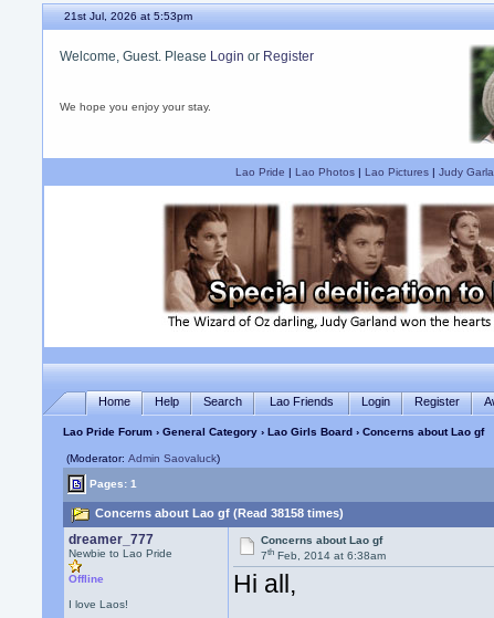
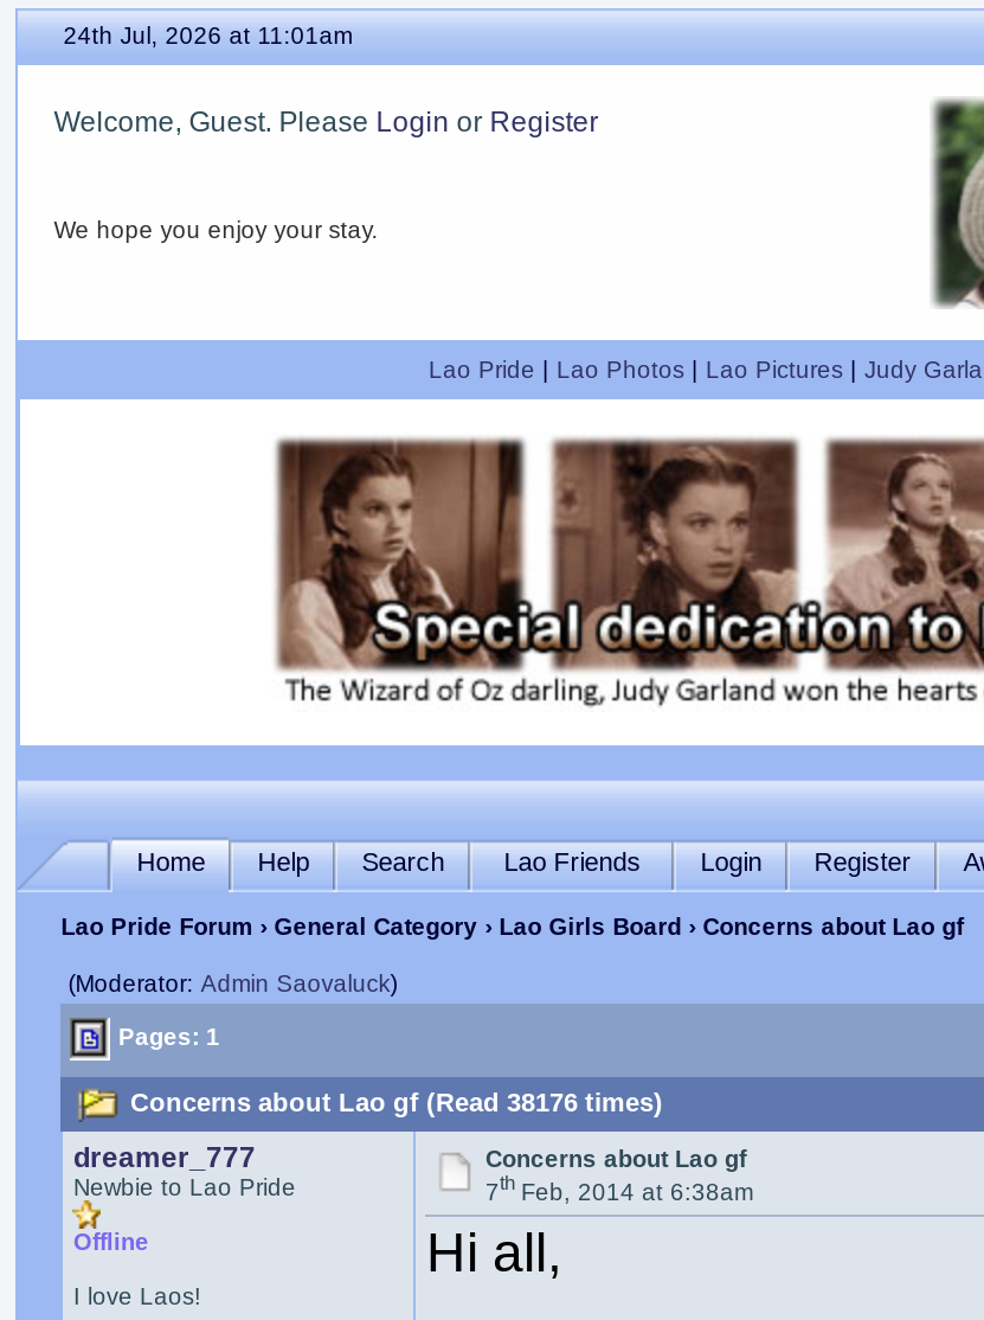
[64,10,193,22] 21st Jul, 2026 at 5:53pm -> [63,23,352,49] 24th Jul, 2026 at 11:01am
[92,507,344,520] Concerns about Lao gf (Read 38158 times) -> [123,1088,663,1116] Concerns about Lao gf (Read 38176 times)

